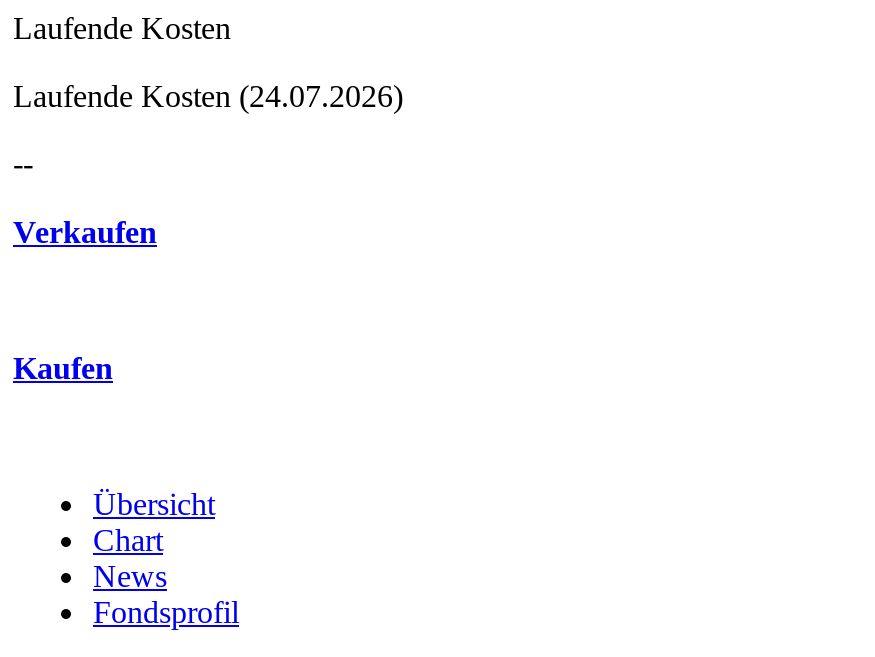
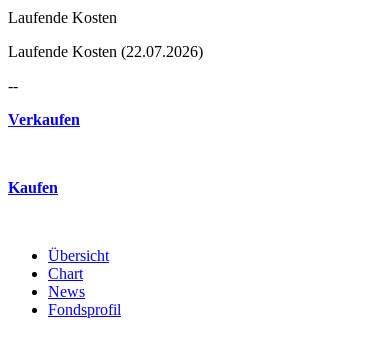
[13,79,403,113] Laufende Kosten (24.07.2026) -> [8,43,203,60] Laufende Kosten (22.07.2026)

